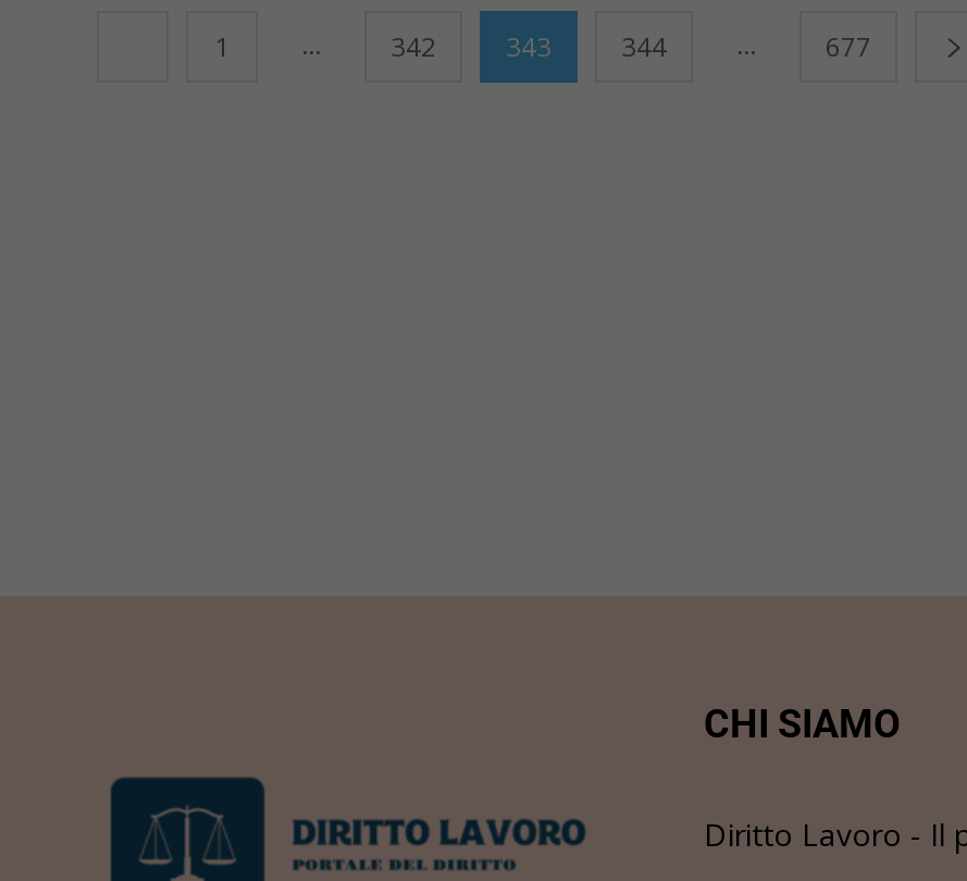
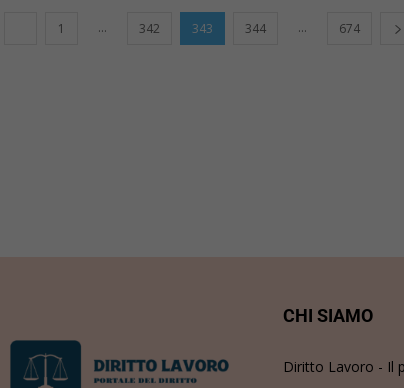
[826,28,871,65] 677 -> [339,20,360,37] 674

